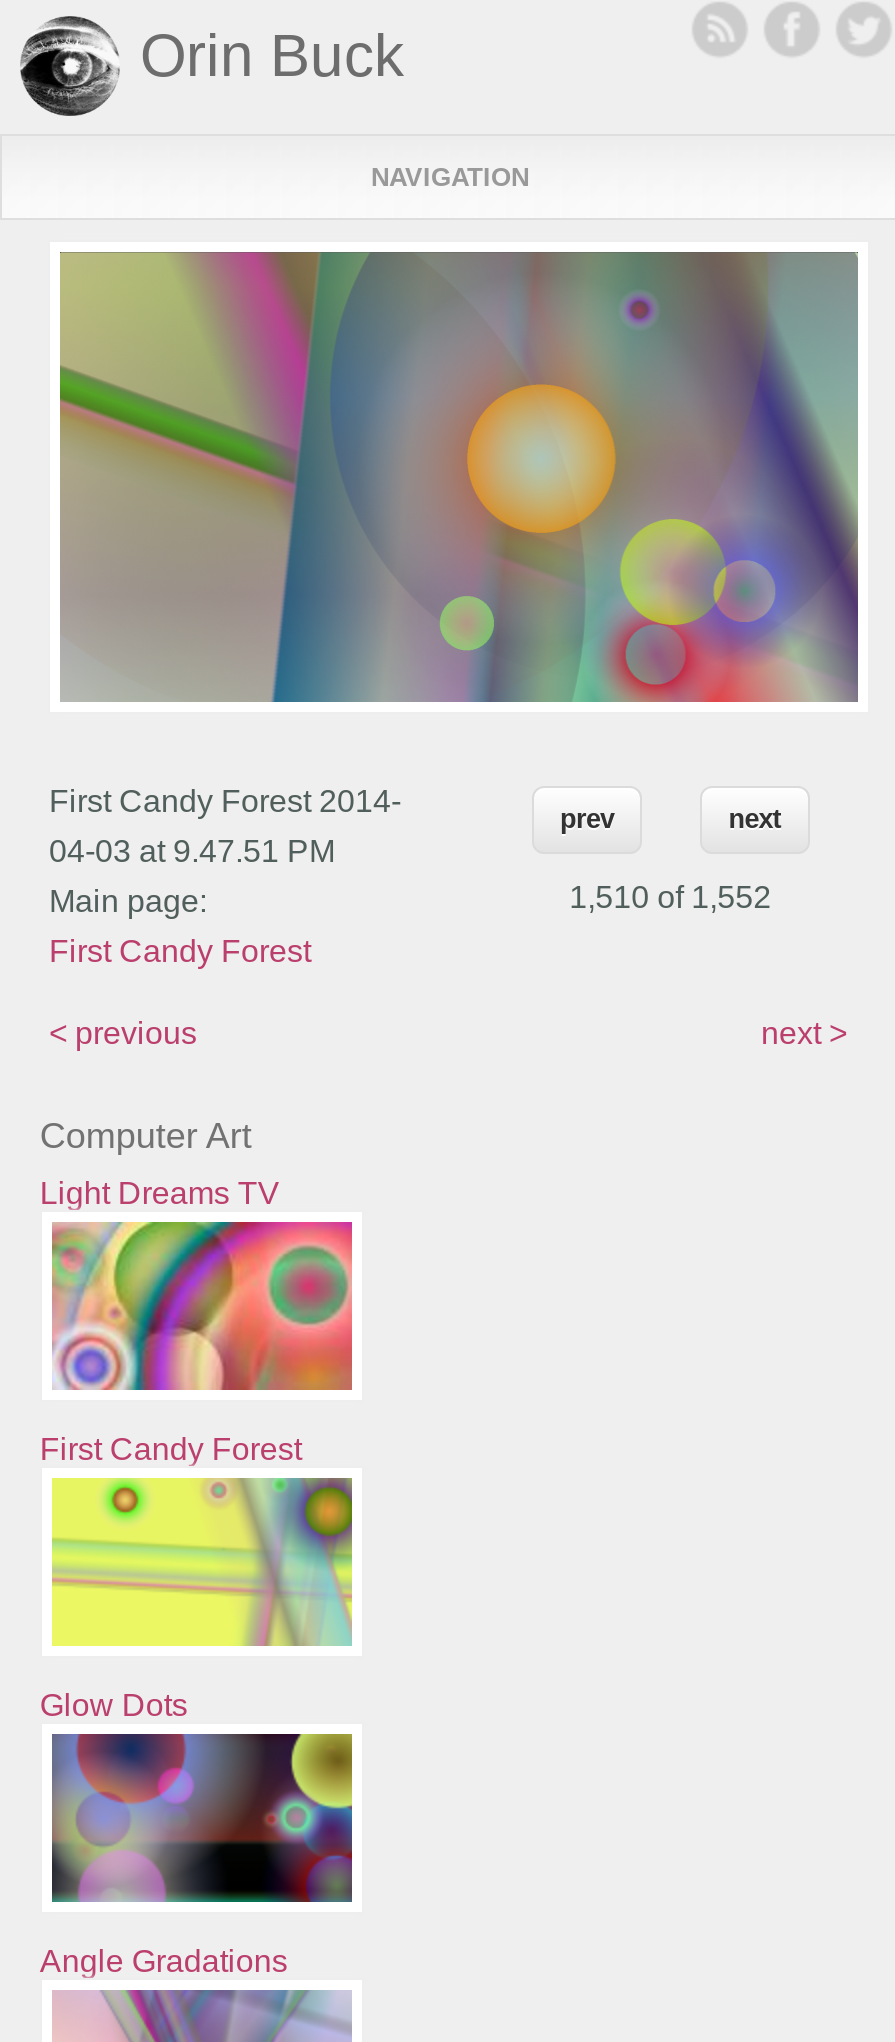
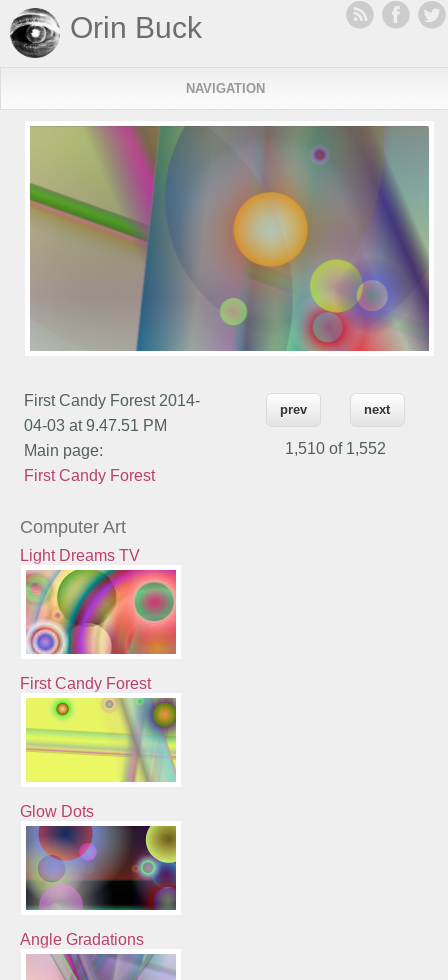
[49,1015,847,1049] < previous | next > -> none

